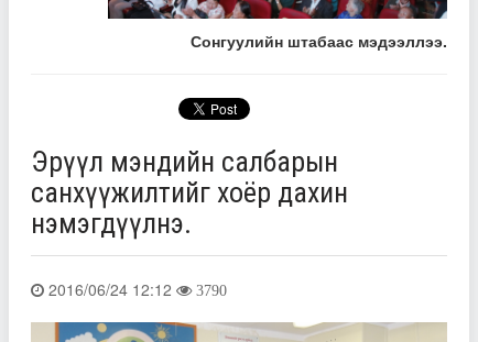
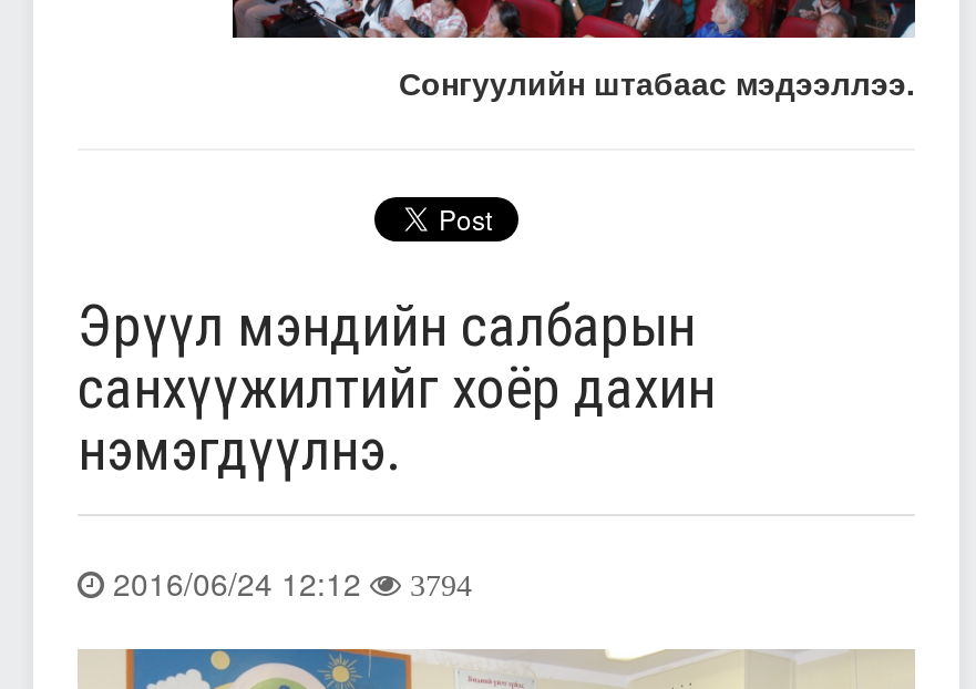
[44,278,227,300] 2016/06/24 12:12 3790 -> [104,561,472,605] 2016/06/24 12:12 3794

